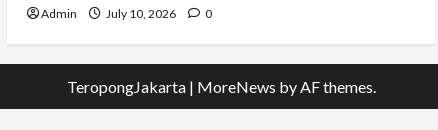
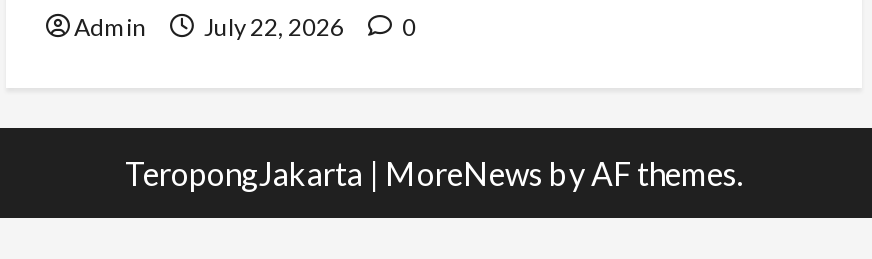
[41,6,212,21] Admin July 10, 2026 0 -> [74,12,416,42] Admin July 22, 2026 0

